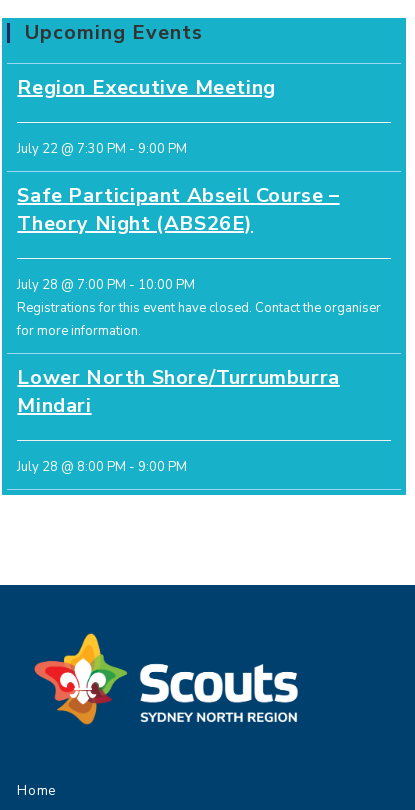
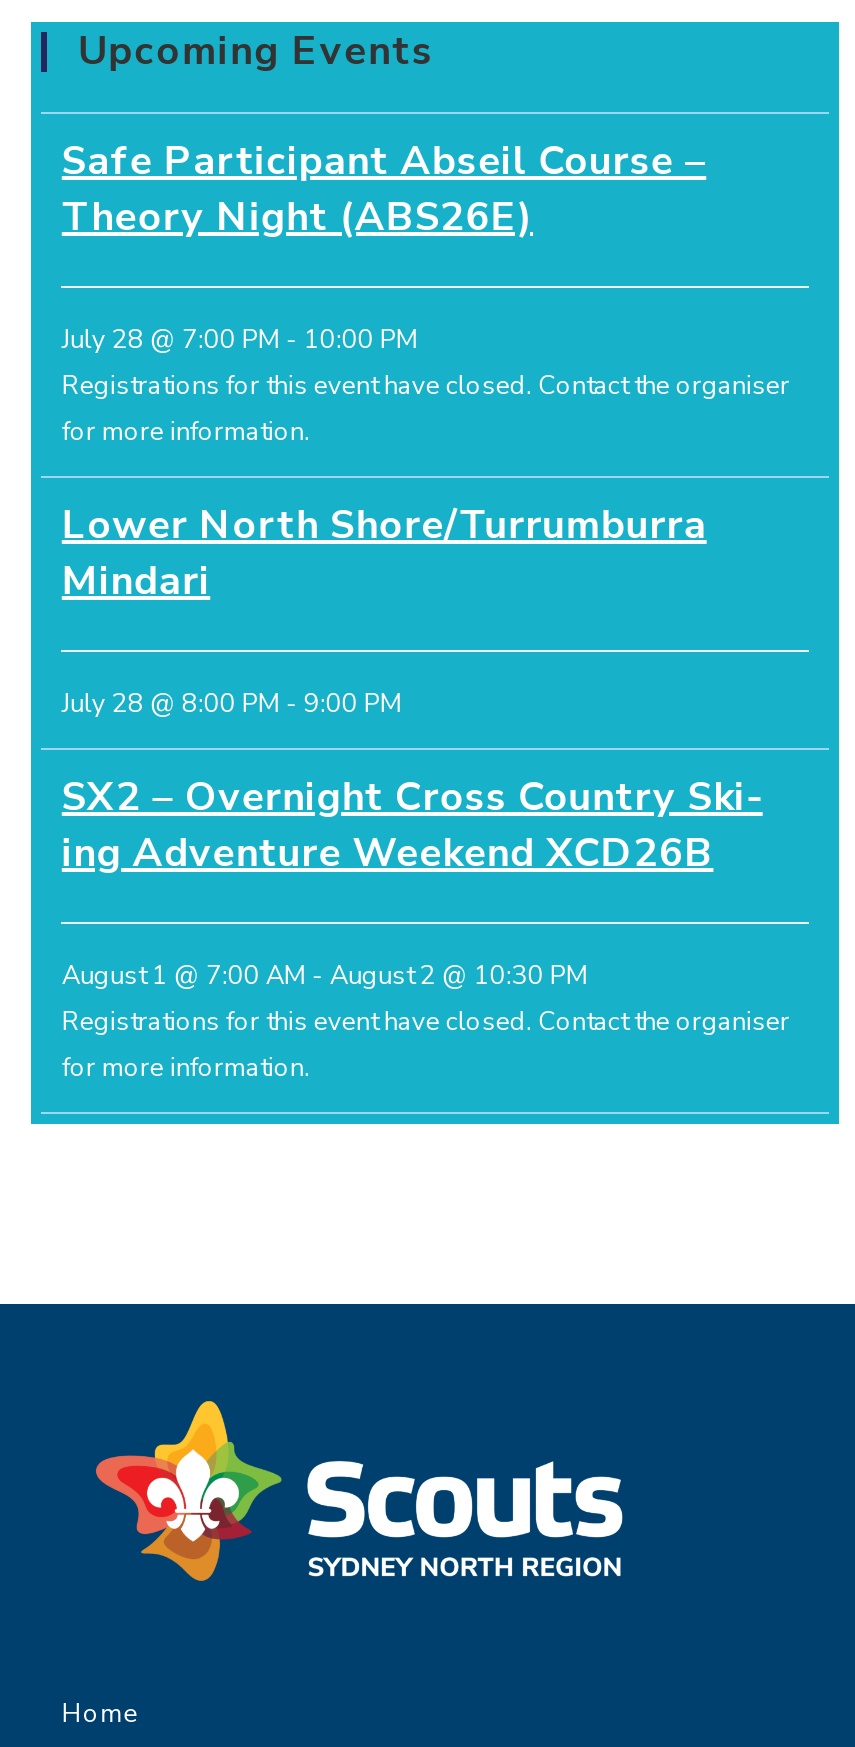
[17,74,276,158] Region Executive Meeting | July 22 @ 7:30 PM - 9:00 PM -> none
moved [17,182,381,476] -> [62,134,790,722]: Safe Participant Abseil Course – | Theory Night (ABS26E) | July 28 @ 7:00 PM - 10:00 PM | Registrations for this event have closed. Contact the organiser | for more information. | Lower North Shore/Turrumburra | Mindari | July 28 @ 8:00 PM - 9:00 PM
none -> [62,770,790,1086] SX2 – Overnight Cross Country Ski- | ing Adventure Weekend XCD26B | August 1 @ 7:00 AM - August 2 @ 10:30 PM | Registrations for this event have closed. Contact the organiser | for more information.

